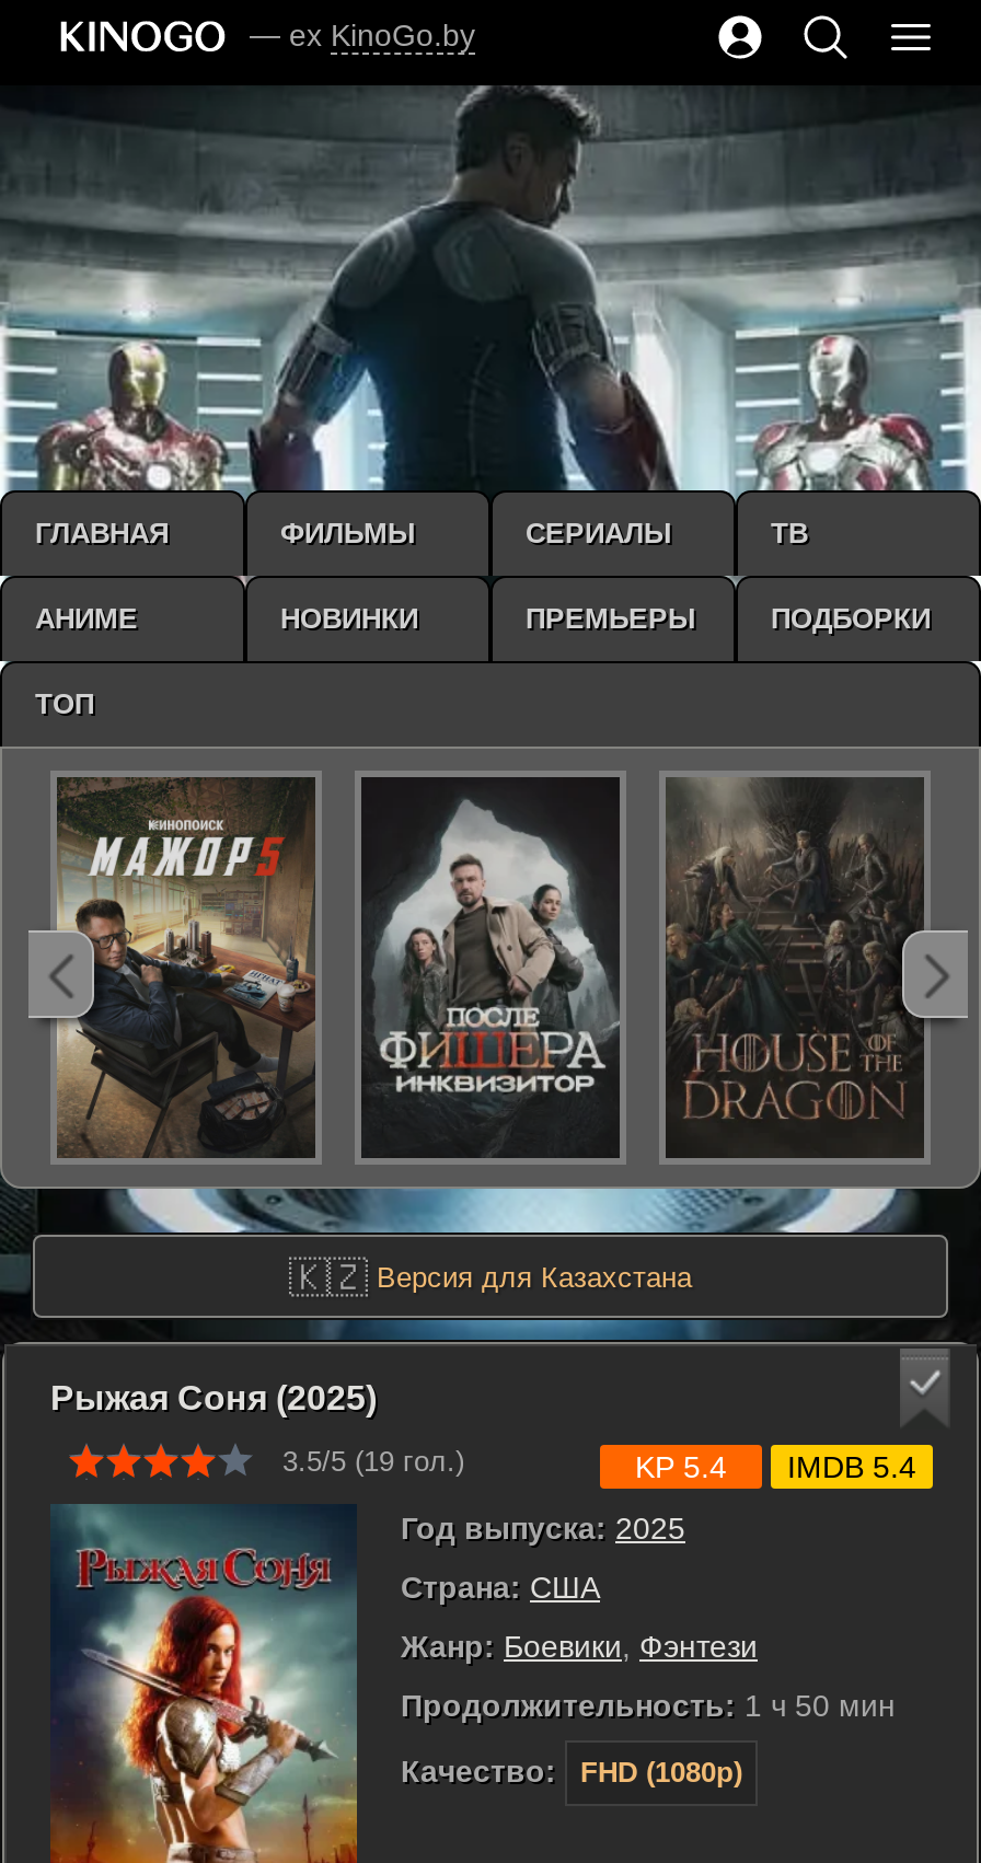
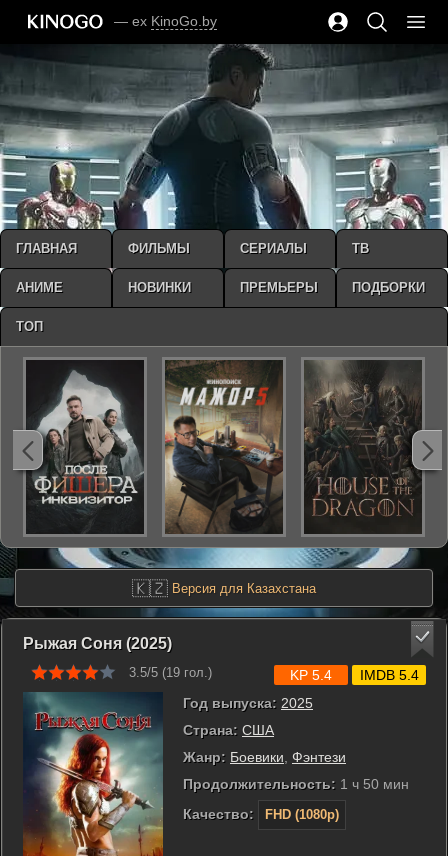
[55,779,315,1156] [image] -> [25,360,144,534] [image]
[359,777,620,1158] [image] -> [164,361,283,533] [image]

